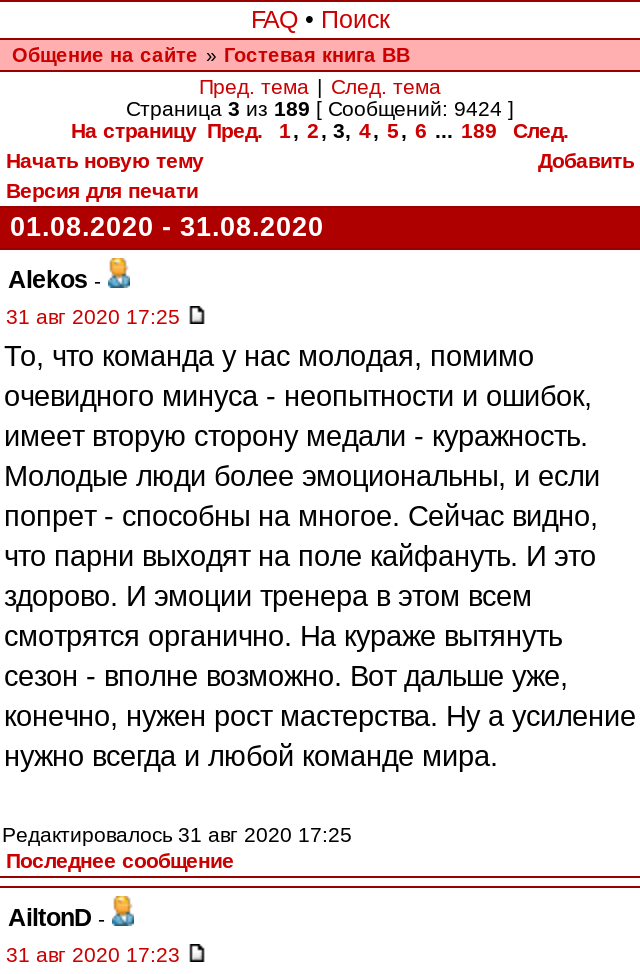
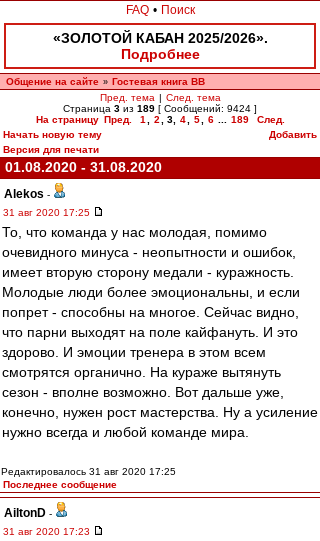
none -> [52,30,267,62] «ЗОЛОТОЙ КАБАН 2025/2026». | Подробнее

